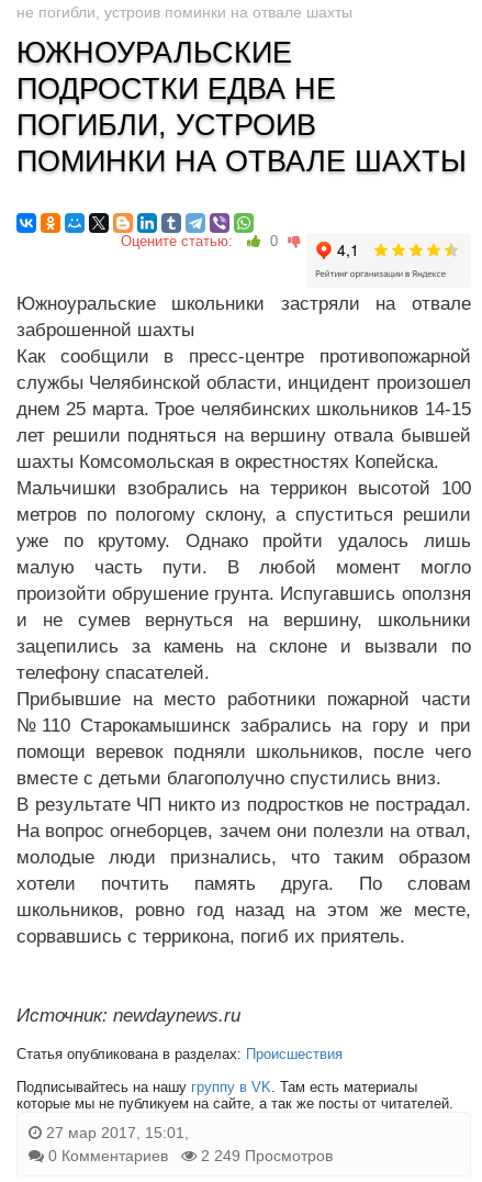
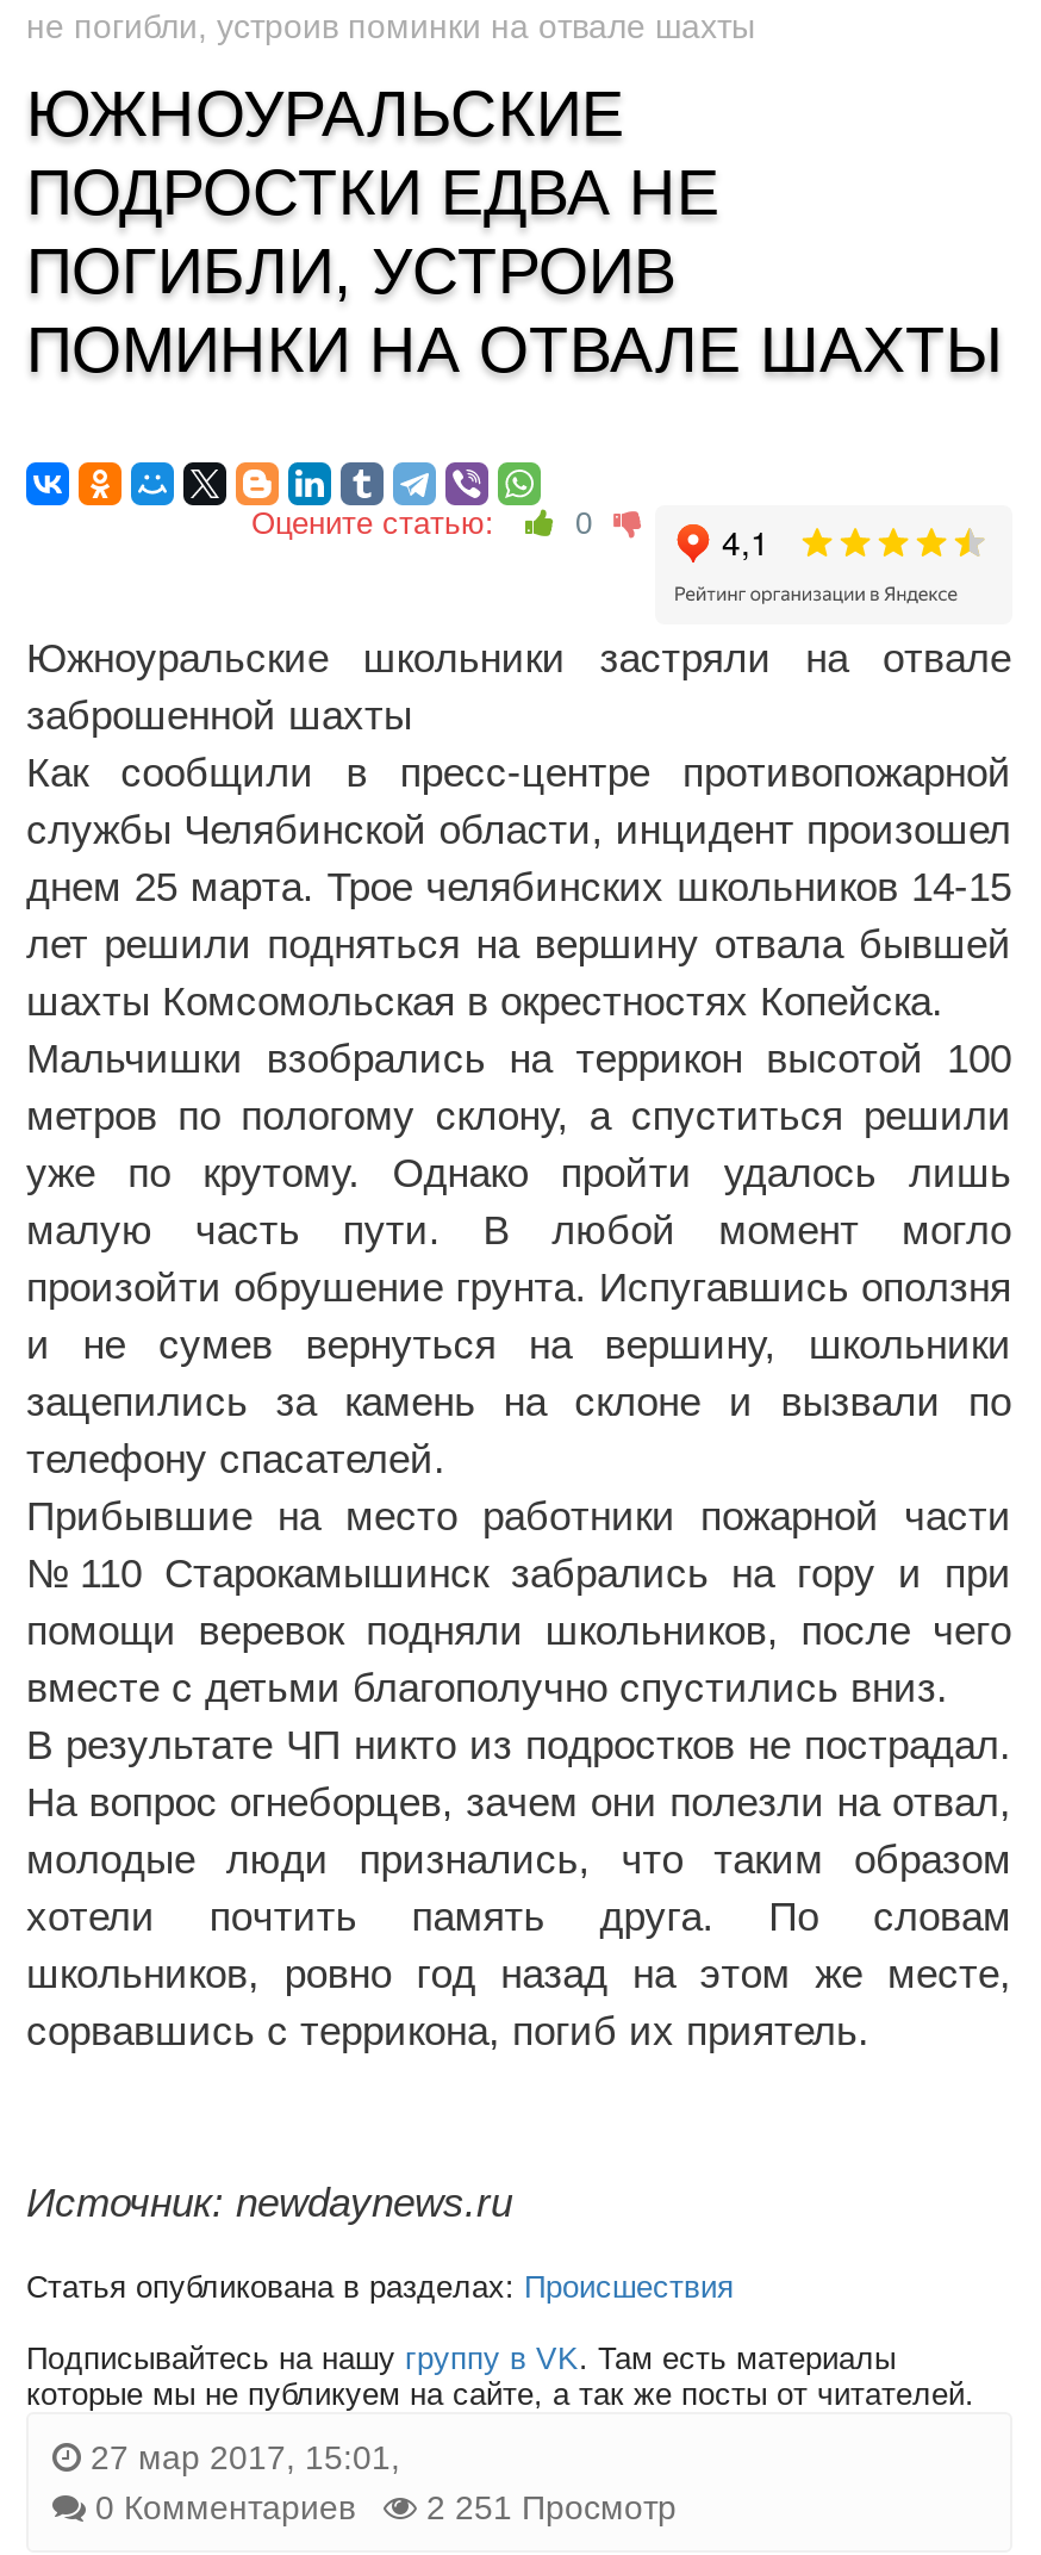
[48,1147,333,1164] 0 Комментариев 2 249 Просмотров -> [95,2488,677,2526] 0 Комментариев 2 251 Просмотр

